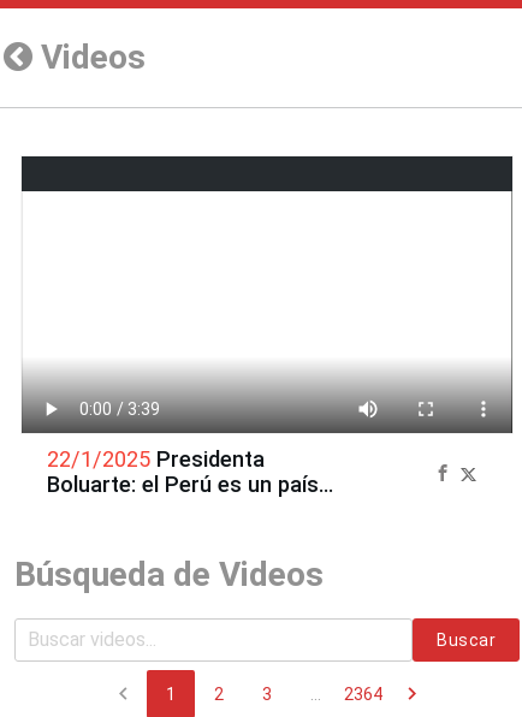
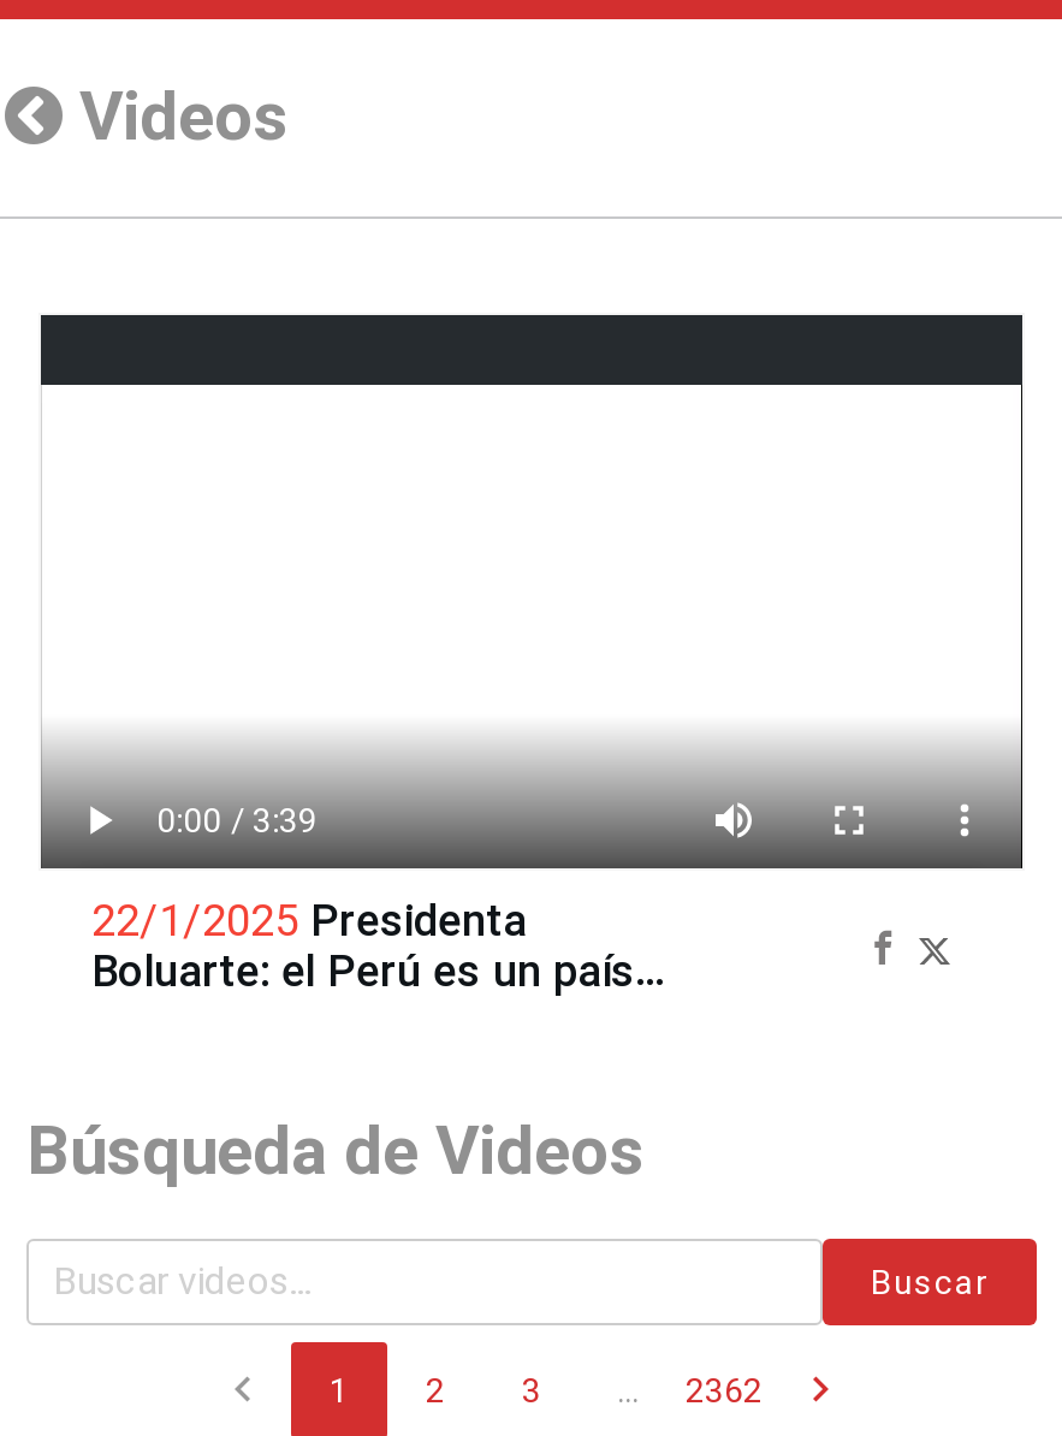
[344,684,382,703] 2364 -> [686,1370,763,1409] 2362

